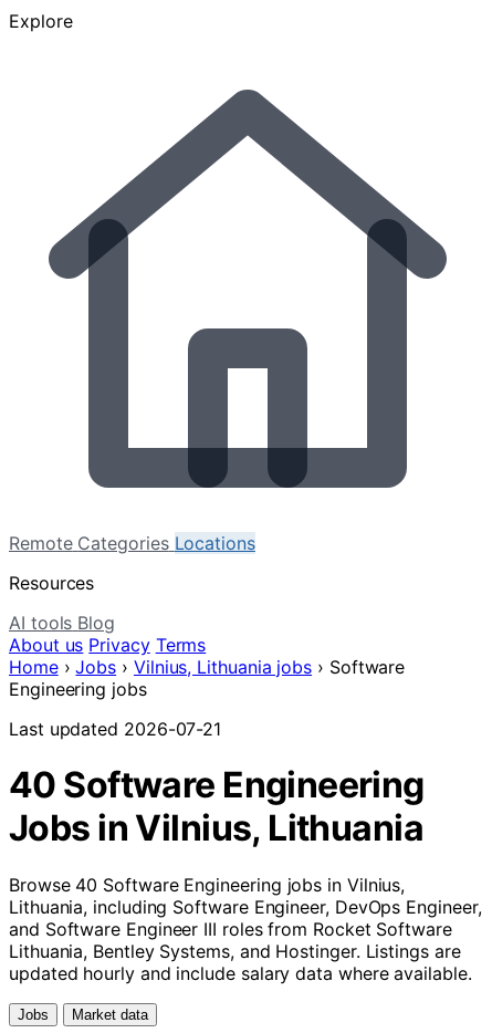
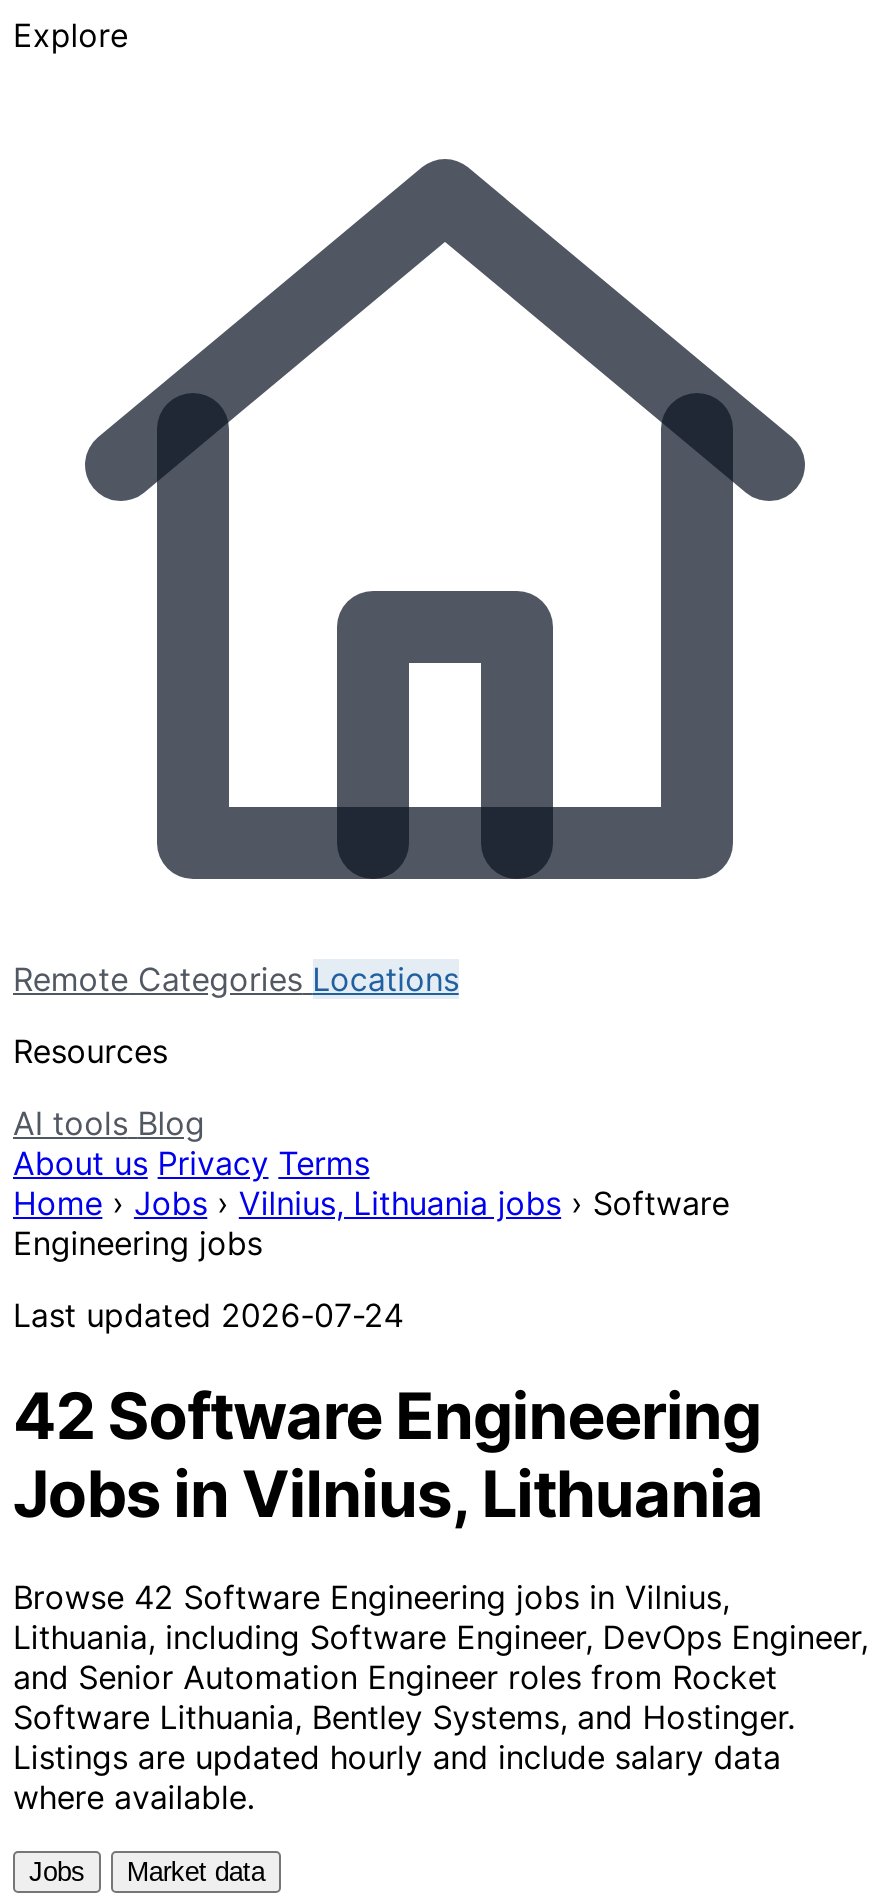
[9,718,221,740] Last updated 2026-07-21 -> [13,1295,403,1335] Last updated 2026-07-24
[9,764,424,807] 40 Software Engineering -> [13,1378,761,1456] 42 Software Engineering
[9,874,405,896] Browse 40 Software Engineering jobs in Vilnius, -> [13,1577,729,1617] Browse 42 Software Engineering jobs in Vilnius,
[9,918,472,984] and Software Engineer III roles from Rocket Software | Lithuania, Bentley Systems, and Hostinger. Listings are | updated hourly and include salary data where available. -> [13,1657,795,1817] and Senior Automation Engineer roles from Rocket | Software Lithuania, Bentley Systems, and Hostinger. | Listings are updated hourly and include salary data | where available.

